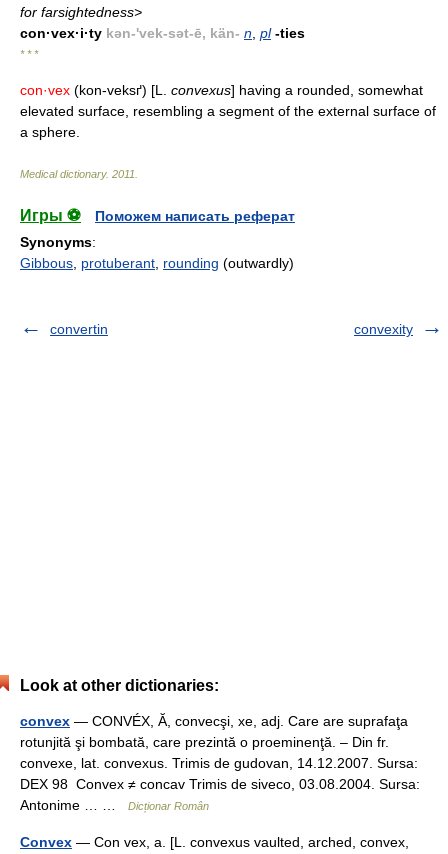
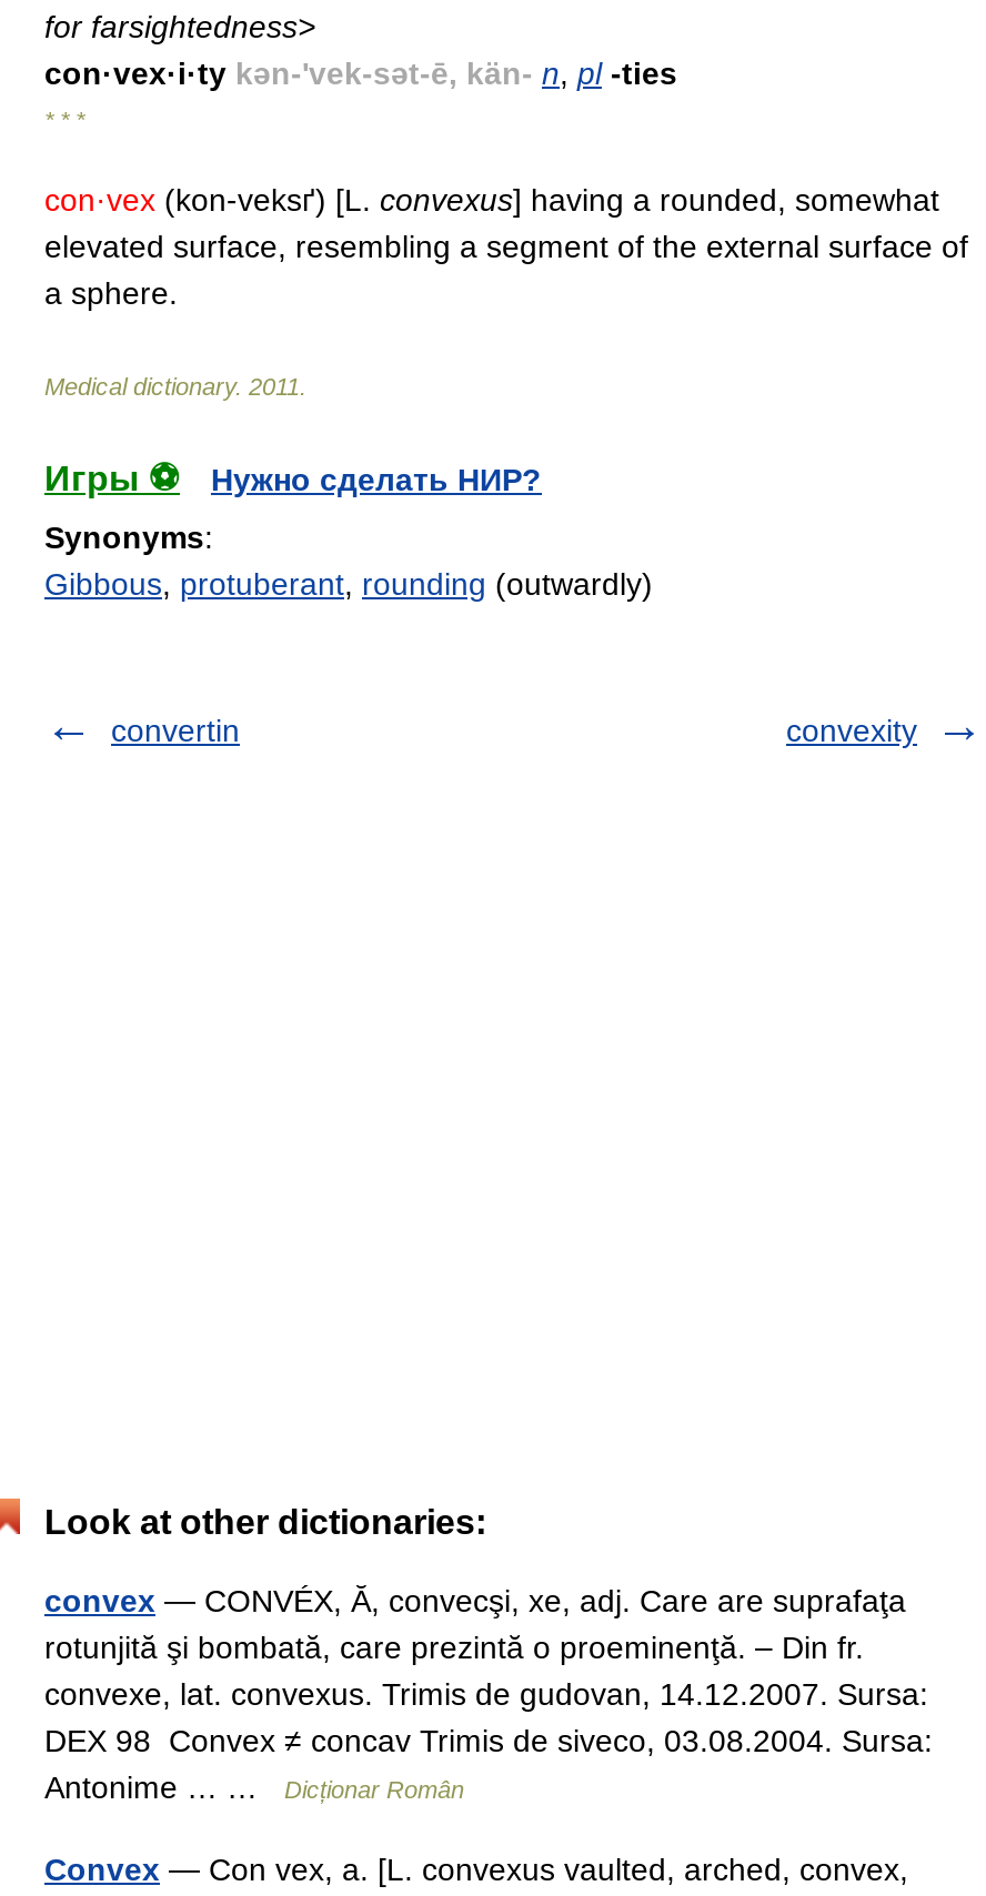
[95,208,295,224] Поможем написать реферат -> [211,462,542,497] Нужно сделать НИР?

